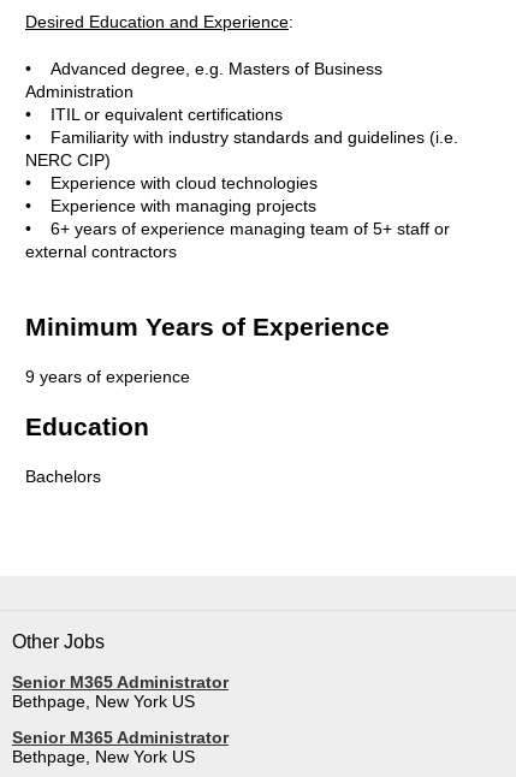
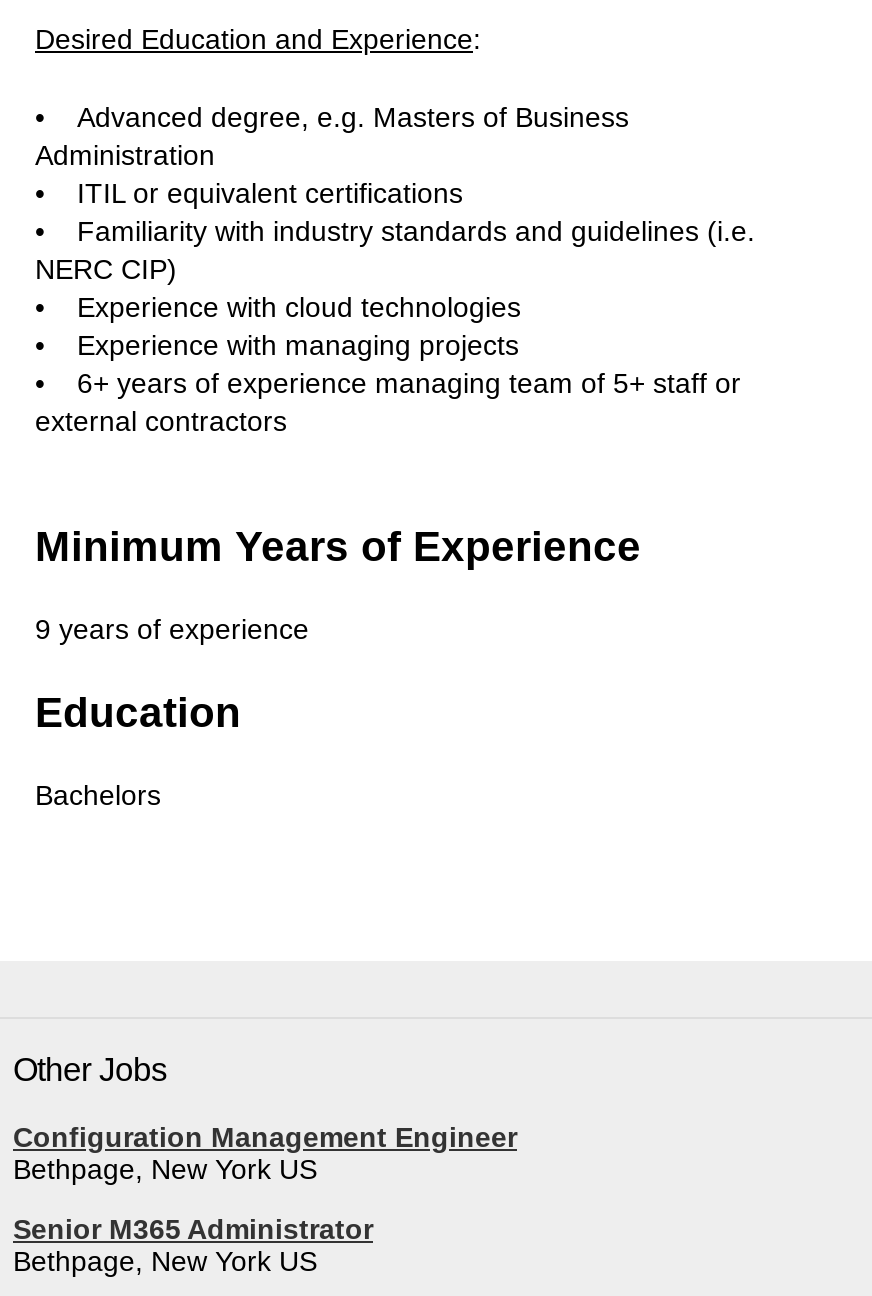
[12,673,229,692] Senior M365 Administrator -> [13,1122,517,1154] Configuration Management Engineer

